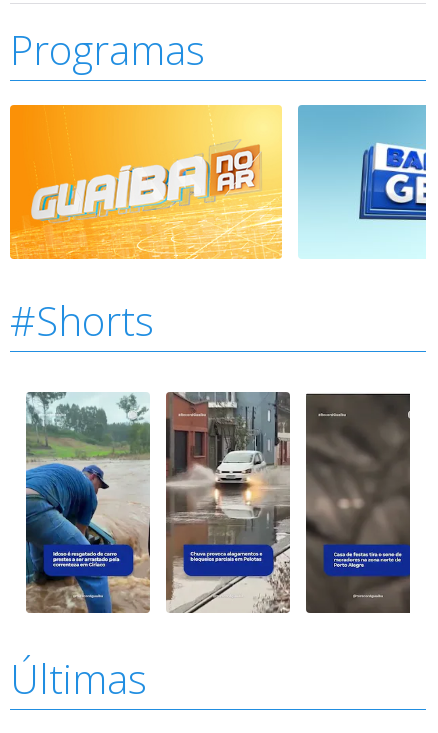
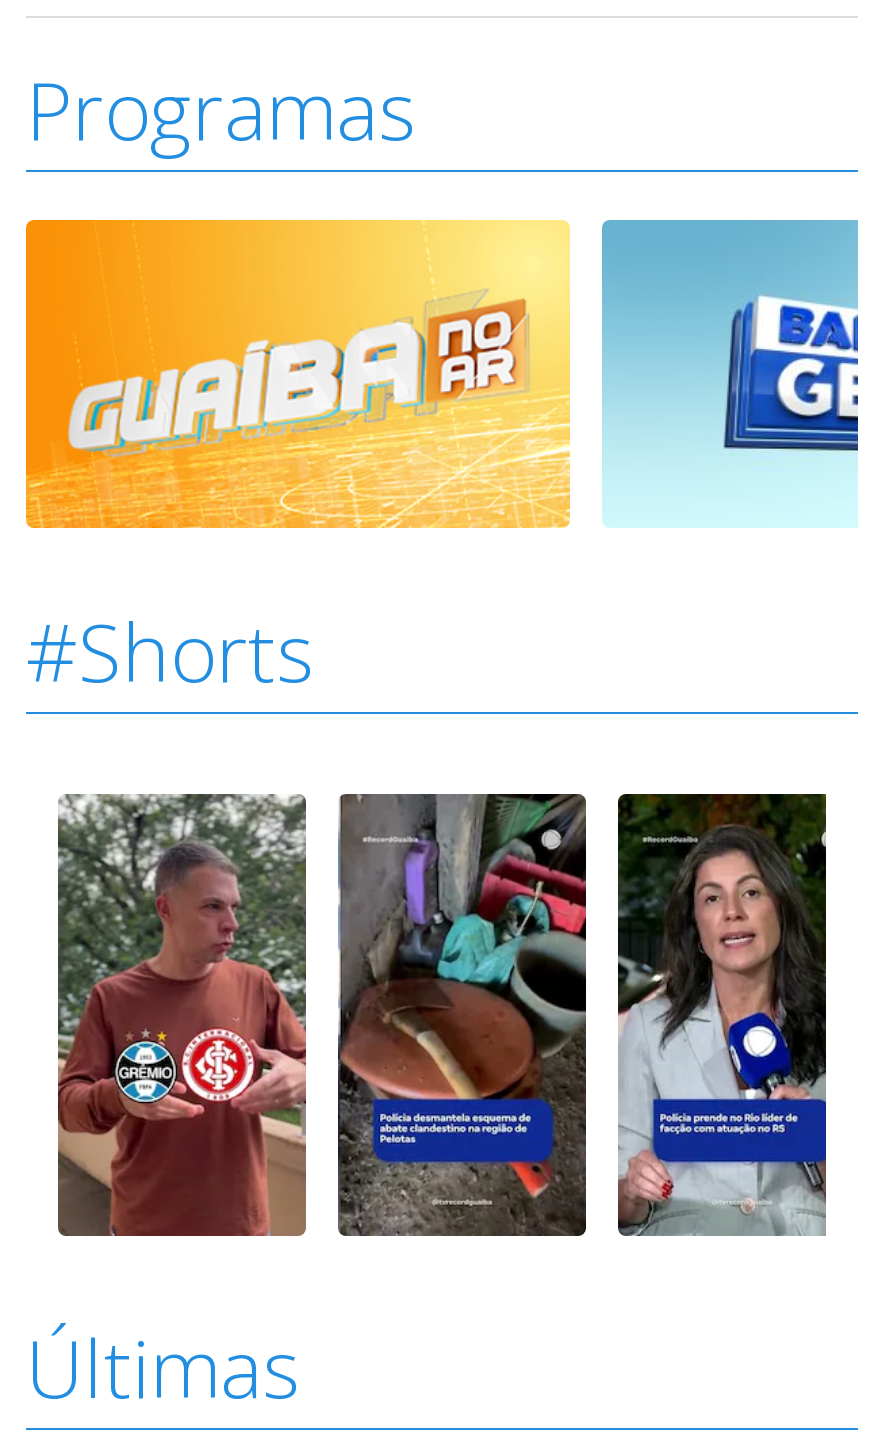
[25,392,151,614] [image] -> [56,792,308,1236] [image]
[165,392,291,613] [image] -> [336,794,588,1238] [image]
[305,392,410,614] [image] -> [616,792,826,1236] [image]

